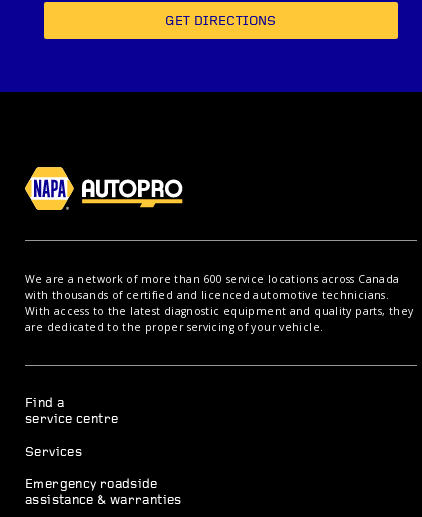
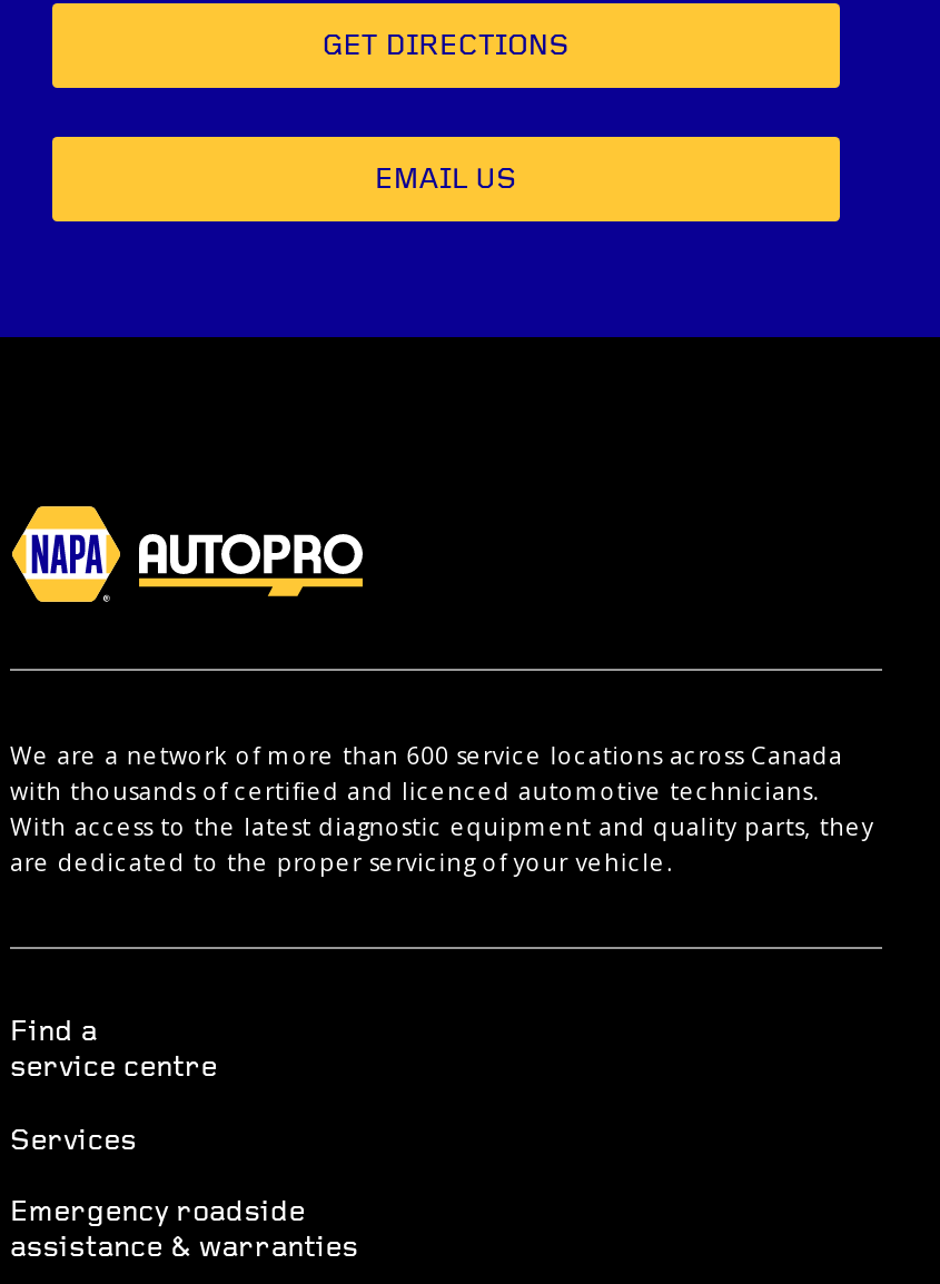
none -> [375,166,517,195] EMAIL US

